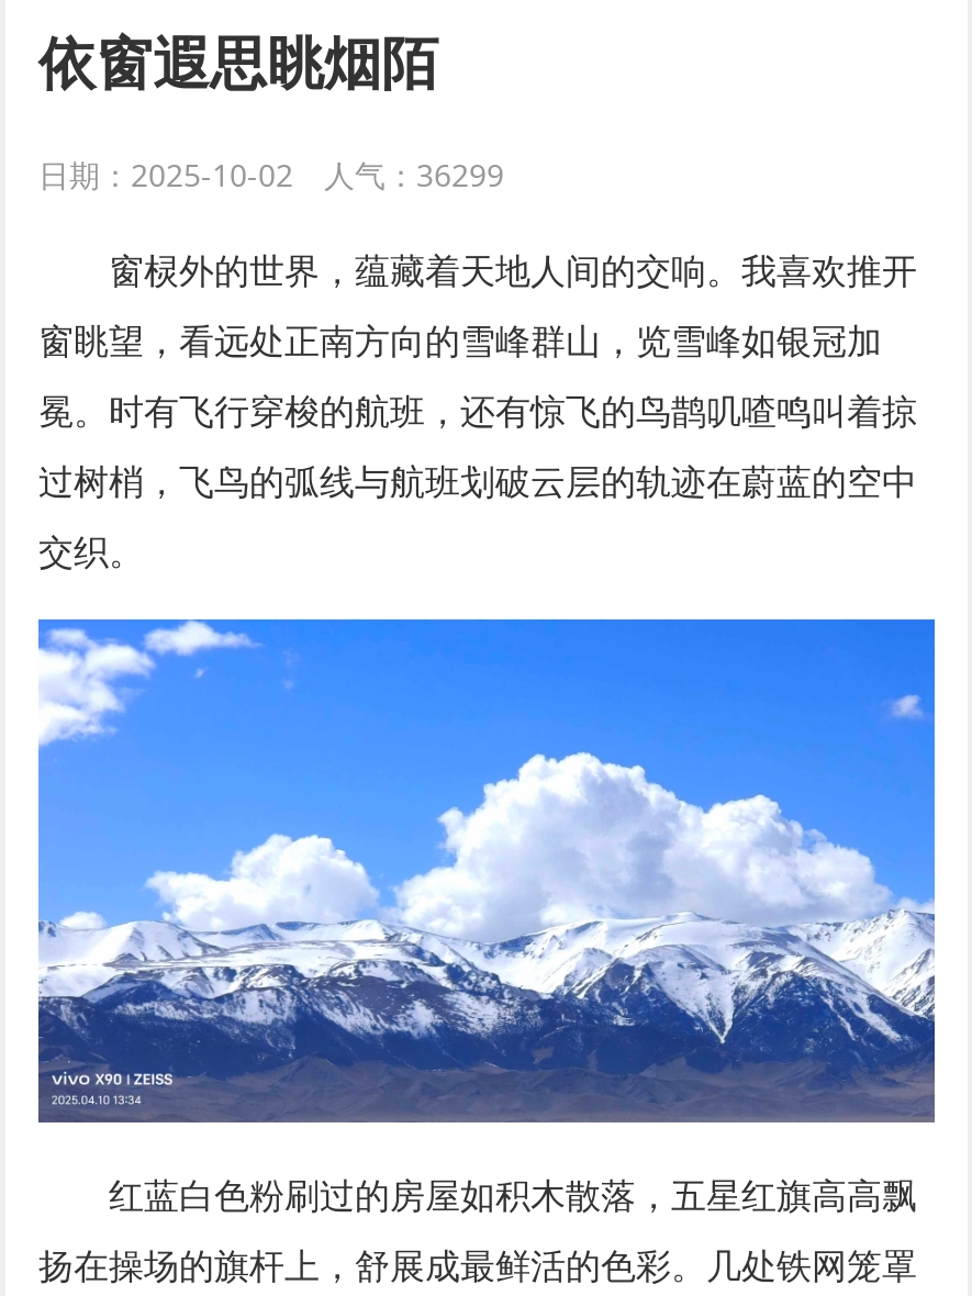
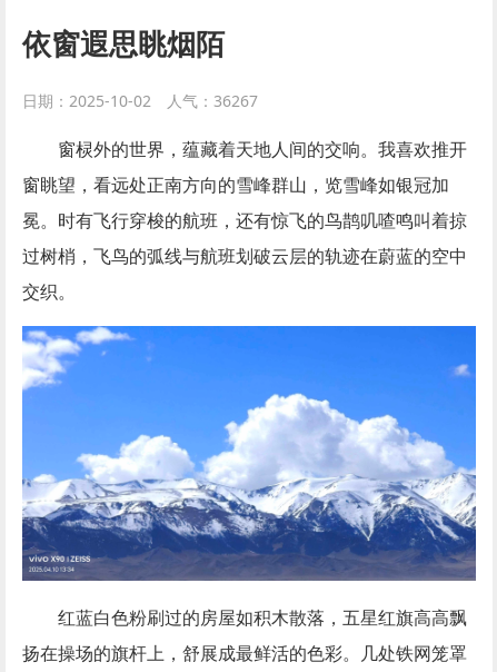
[38,154,504,195] 日期：2025-10-02 人气：36299 -> [22,90,258,111] 日期：2025-10-02 人气：36267

